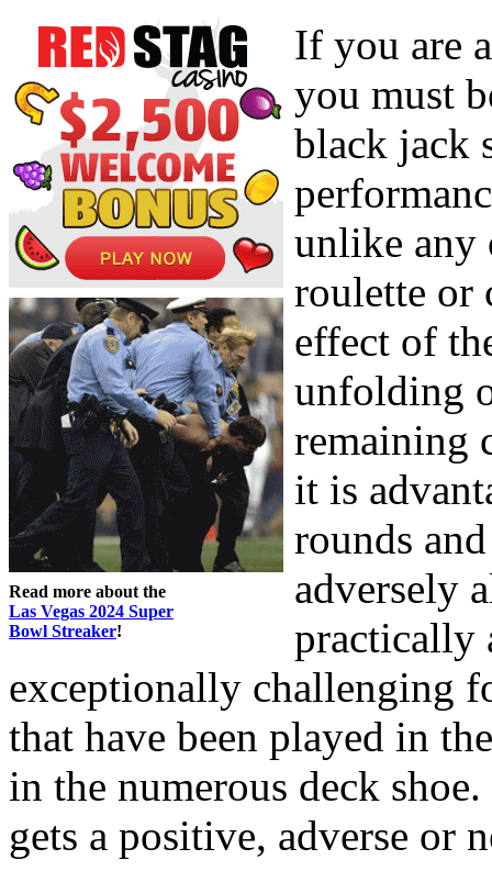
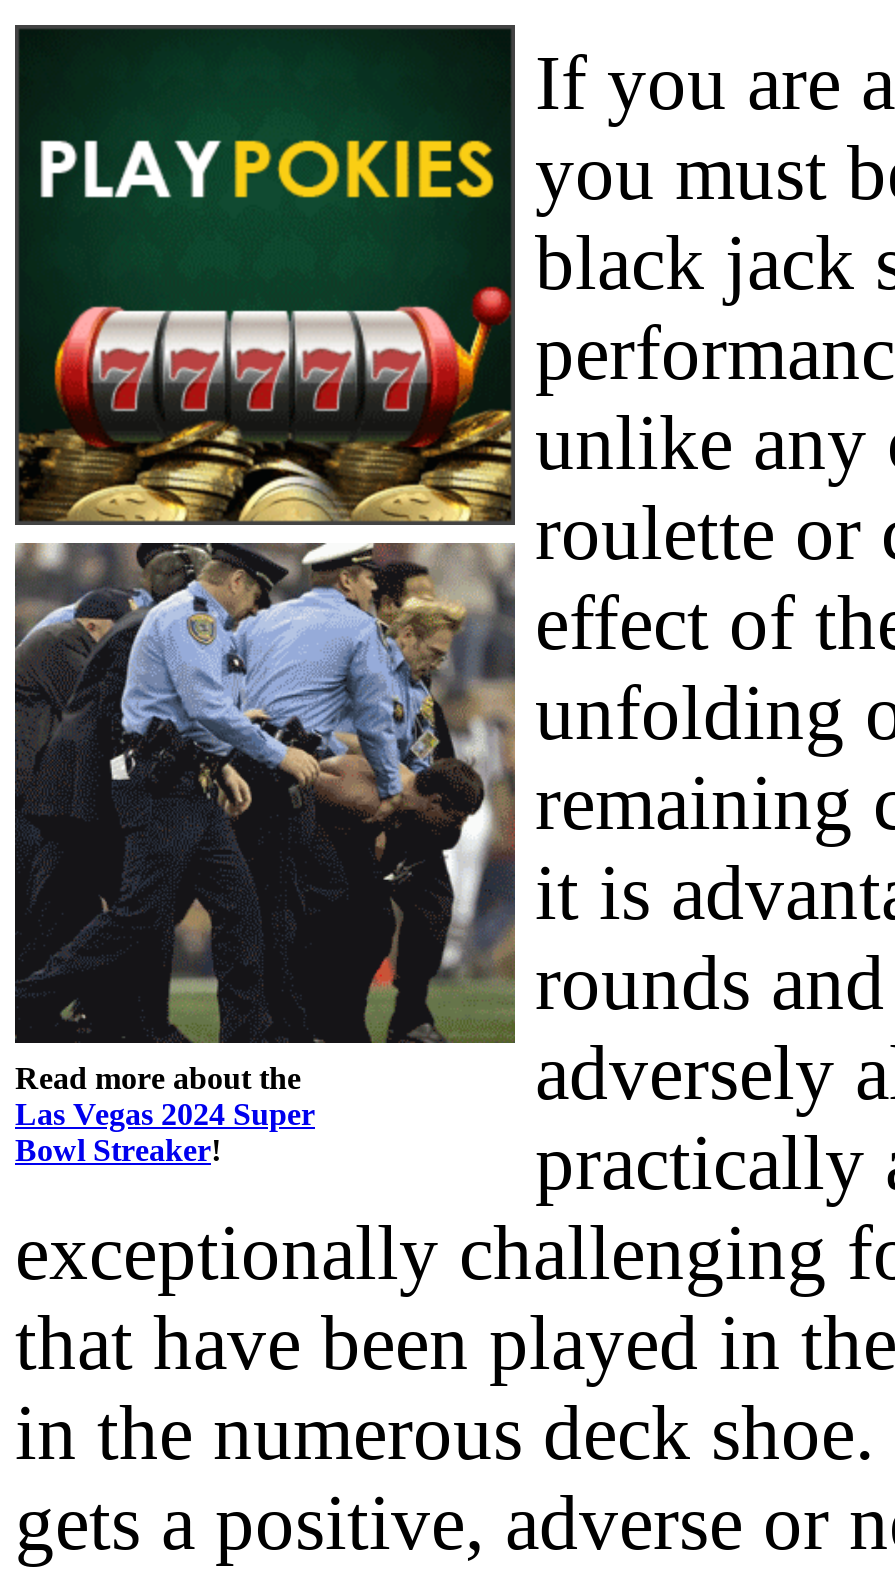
[9,13,283,288] [image] -> [13,23,517,527] [image]

